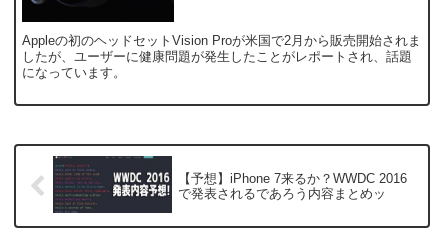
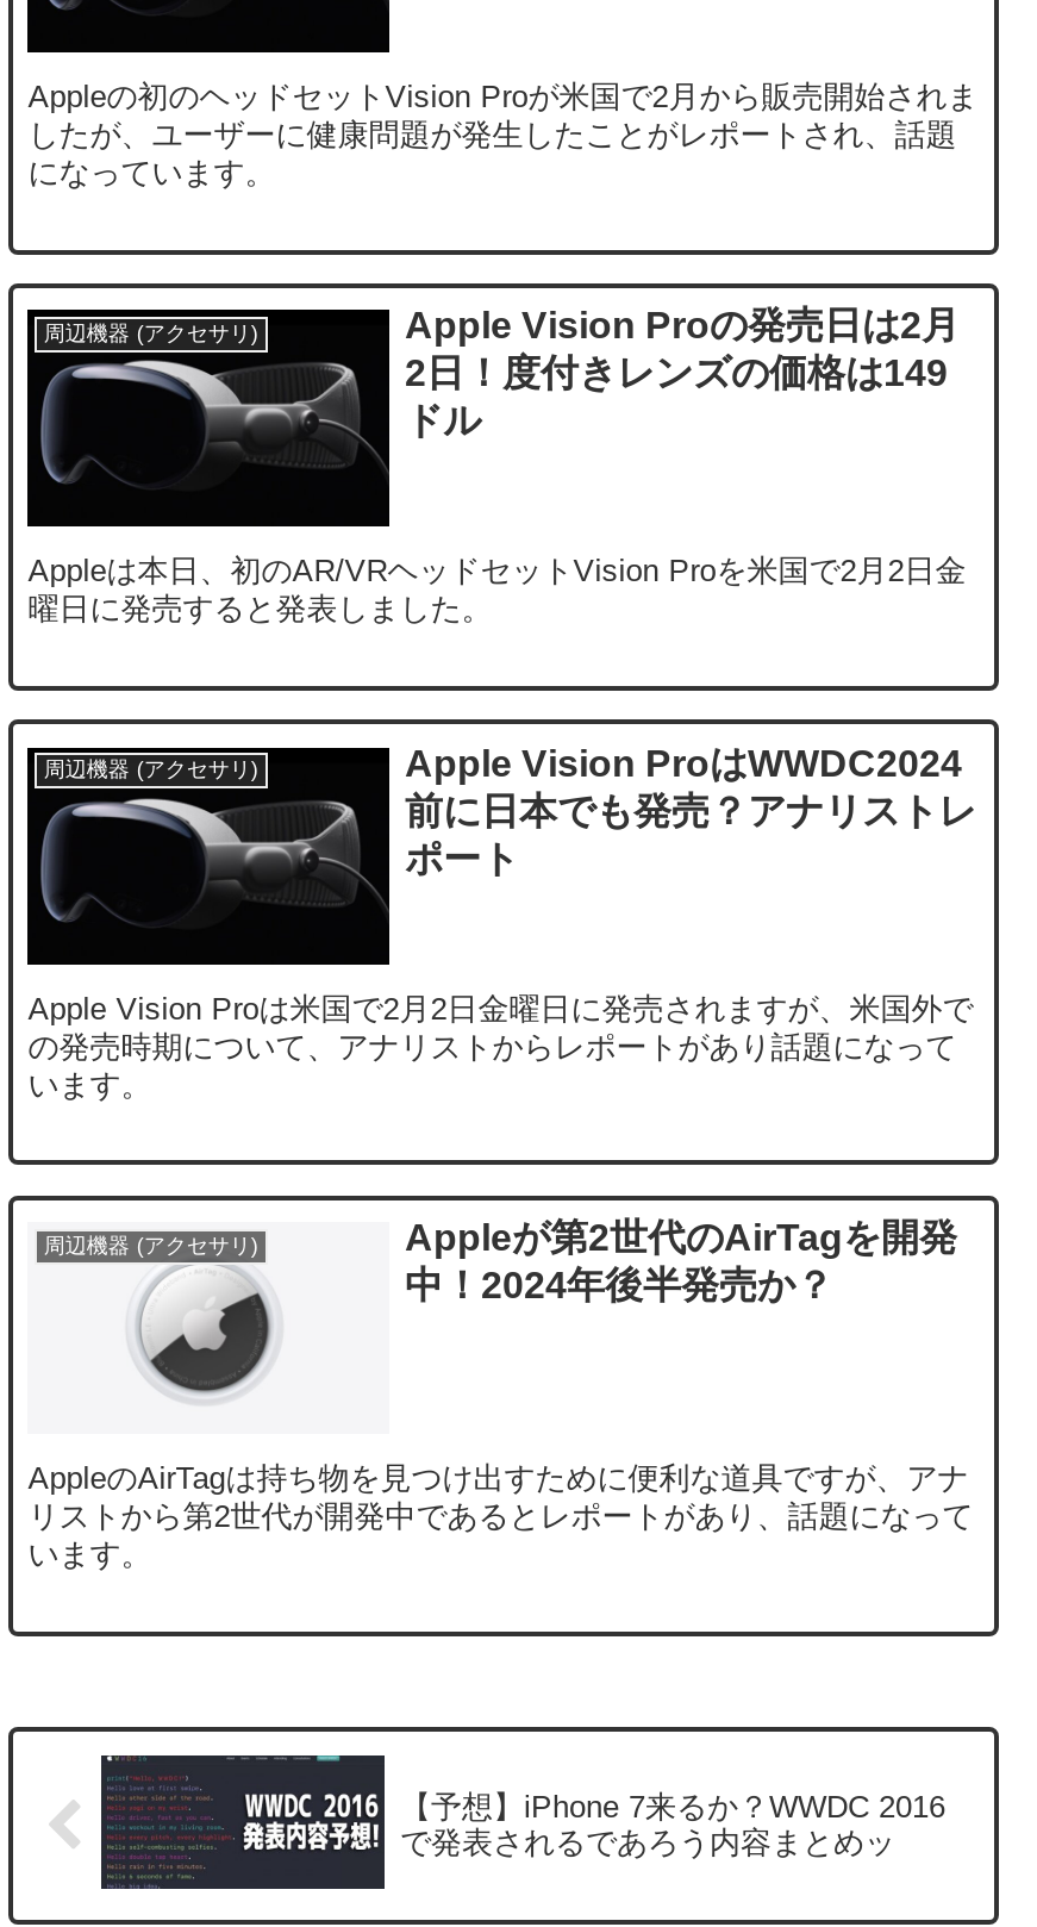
none -> [27,305,959,529] [image] | 周辺機器 (アクセサリ) | Apple Vision Proの発売日は2月 | 2日！度付きレンズの価格は149 | ドル
none -> [27,742,976,967] [image] | 周辺機器 (アクセサリ) | Apple Vision ProはWWDC2024 | 前に日本でも発売？アナリストレ | ポート
none -> [28,553,966,627] Appleは本日、初のAR/VRヘッドセットVision Proを米国で2月2日金 | 曜日に発売すると発表しました。
none -> [28,990,973,1102] Apple Vision Proは米国で2月2日金曜日に発売されますが、米国外で | の発売時期について、アナリストからレポートがあり話題になって | います。
none -> [28,1460,973,1572] AppleのAirTagは持ち物を見つけ出すために便利な道具ですが、アナ | リストから第2世代が開発中であるとレポートがあり、話題になって | います。
none -> [44,1216,957,1403] [image] | 周辺機器 (アクセサリ) | Appleが第2世代のAirTagを開発 | 中！2024年後半発売か？

